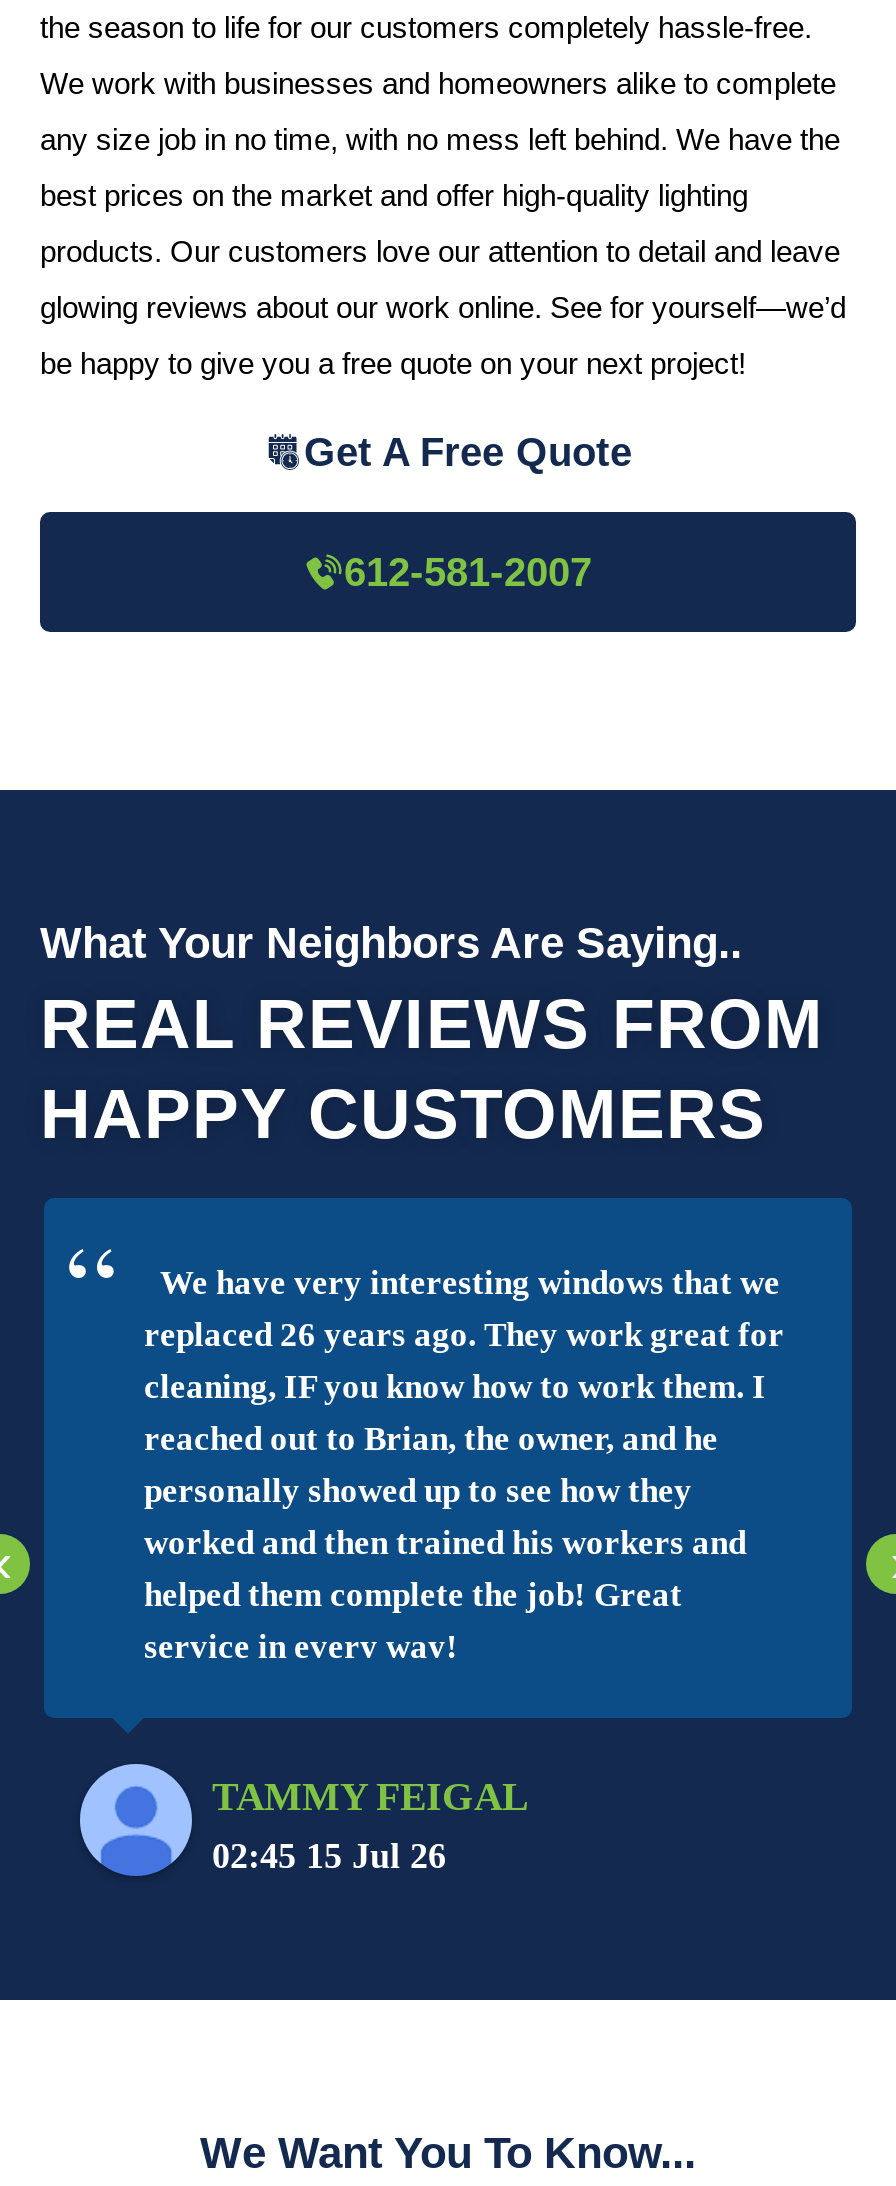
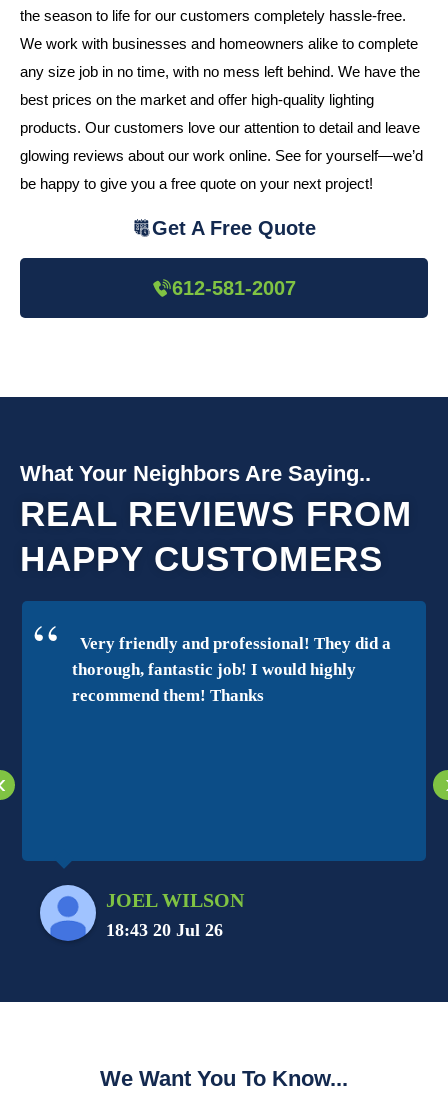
[144,1264,784,1666] We have very interesting windows that we | replaced 26 years ago. They work great for | cleaning, IF you know how to work them. I | reached out to Brian, the owner, and he | personally showed up to see how they | worked and then trained his workers and | helped them complete the job! Great | service in every way! -> [72,634,391,705] Very friendly and professional! They did a | thorough, fantastic job! I would highly | recommend them! Thanks
[212,1774,528,1876] TAMMY FEIGAL | 02:45 15 Jul 26 -> [106,889,244,940] JOEL WILSON | 18:43 20 Jul 26

